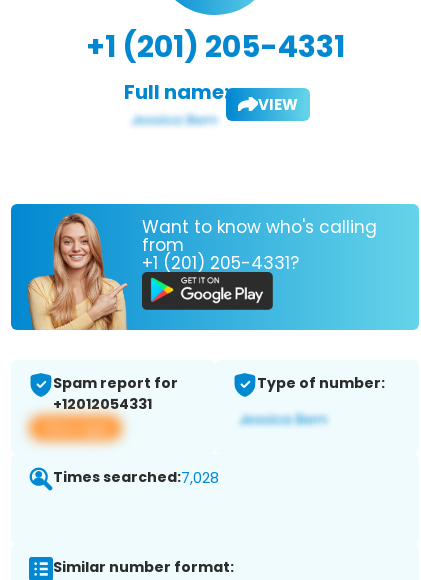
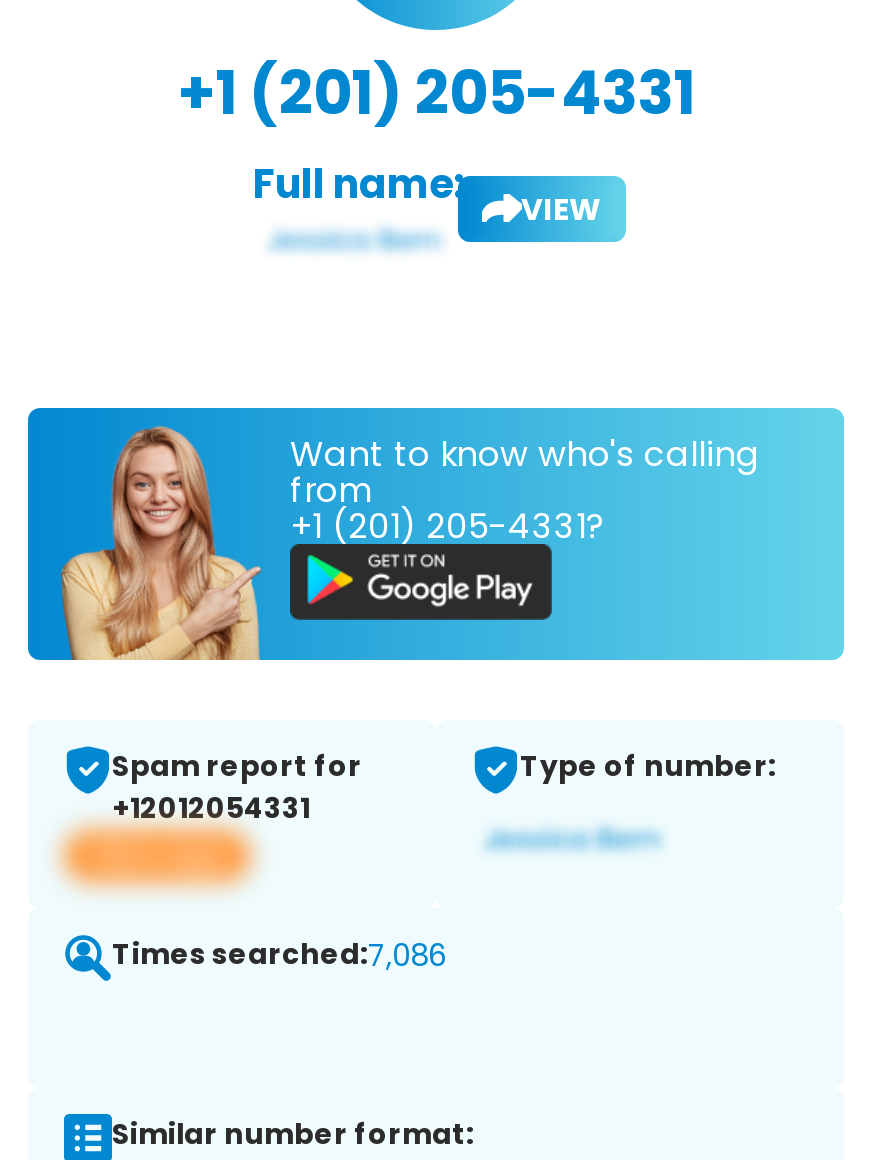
[53,467,219,488] Times searched:7,028 -> [112,934,446,976] Times searched:7,086

